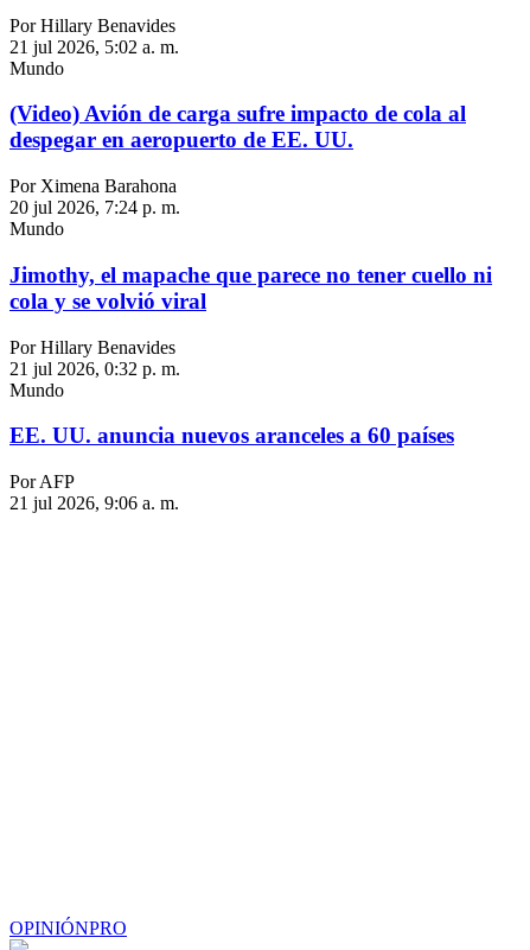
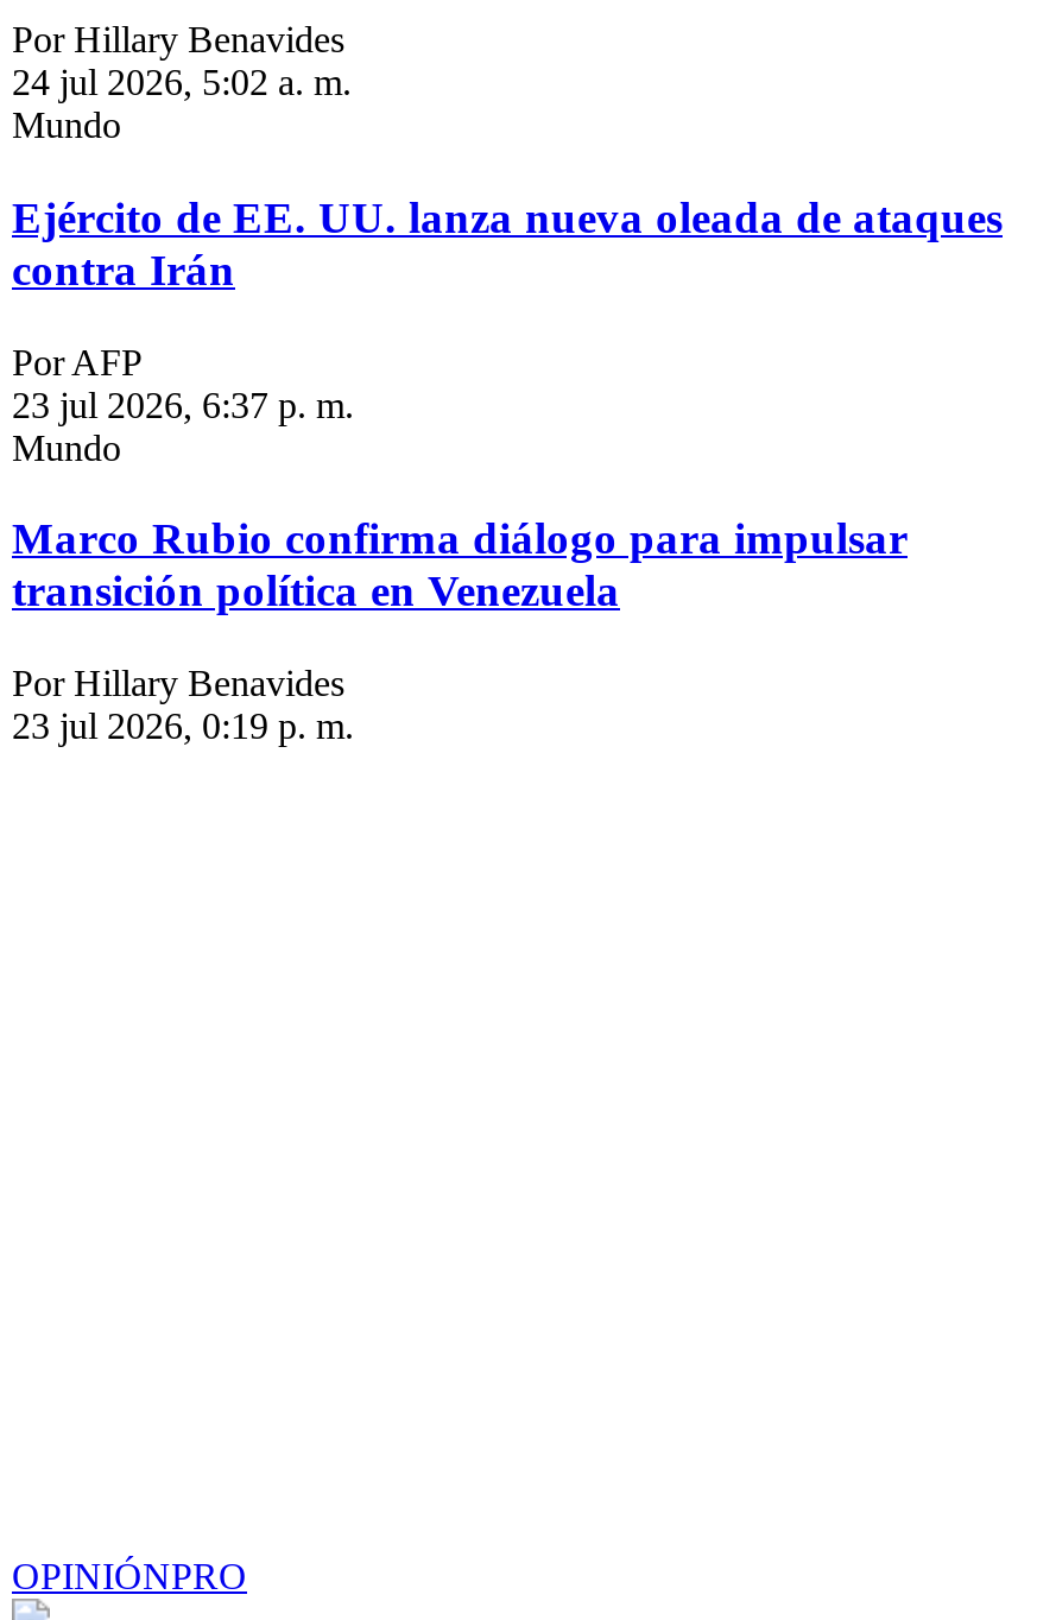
[9,36,179,57] 21 jul 2026, 5:02 a. m. -> [12,62,352,103] 24 jul 2026, 5:02 a. m.
[9,101,466,152] (Video) Avión de carga sufre impacto de cola al | despegar en aeropuerto de EE. UU. -> [12,192,1003,294] Ejército de EE. UU. lanza nueva oleada de ataques | contra Irán
[9,176,180,217] Por Ximena Barahona | 20 jul 2026, 7:24 p. m. -> [12,341,354,424] Por AFP | 23 jul 2026, 6:37 p. m.
[9,262,492,313] Jimothy, el mapache que parece no tener cuello ni | cola y se volvió viral -> [12,514,908,616] Marco Rubio confirma diálogo para impulsar | transición política en Venezuela
[9,358,454,513] 21 jul 2026, 0:32 p. m. | Mundo | EE. UU. anuncia nuevos aranceles a 60 países | Por AFP | 21 jul 2026, 9:06 a. m. -> [12,706,354,746] 23 jul 2026, 0:19 p. m.

